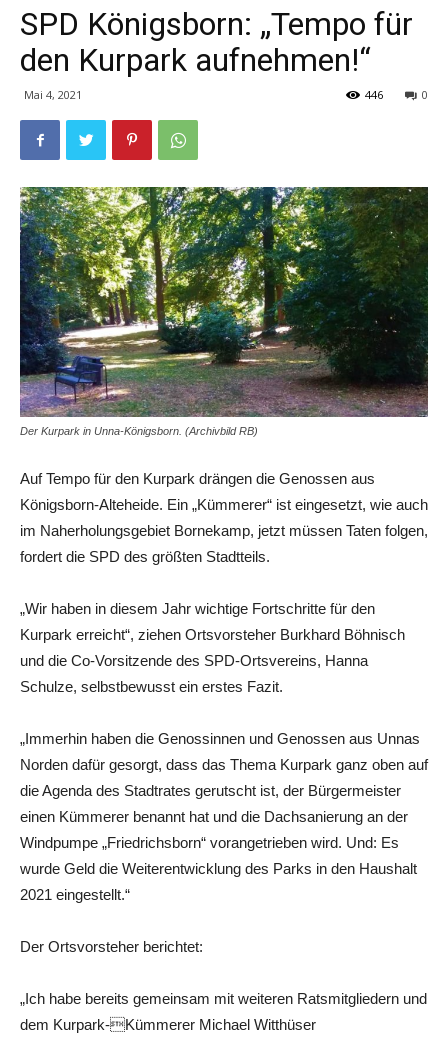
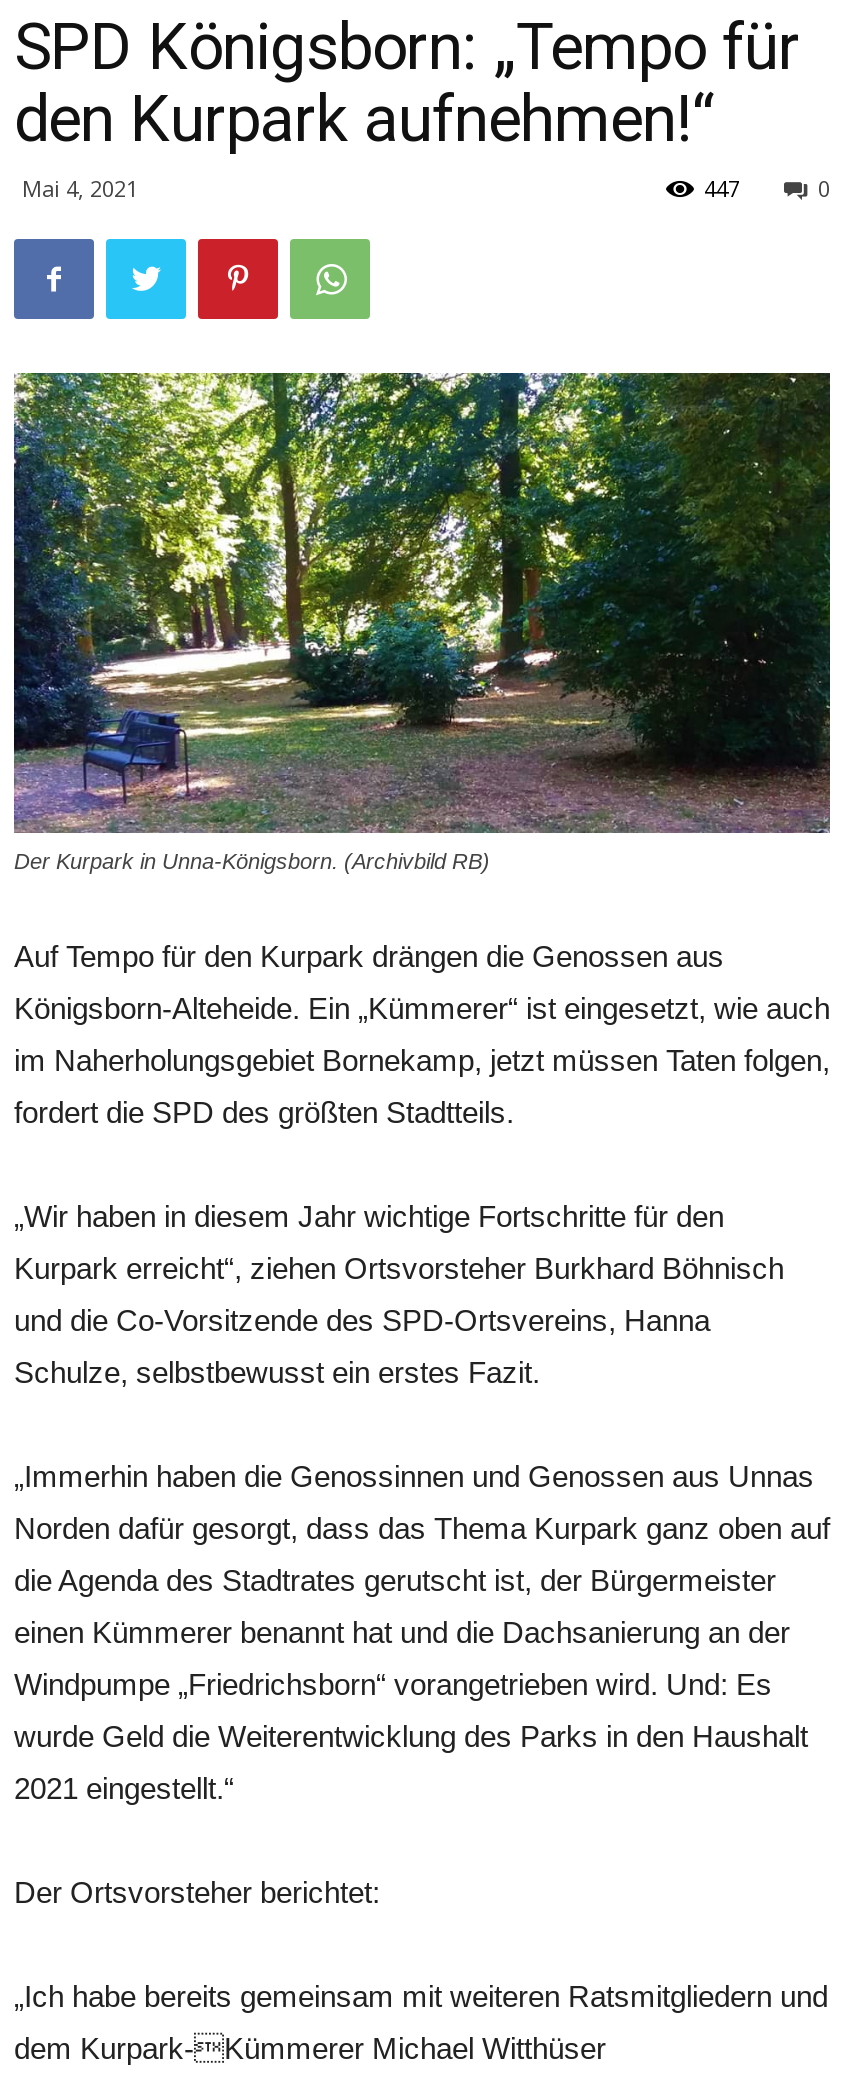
[365,87,383,102] 446 -> [704,173,740,203] 447

